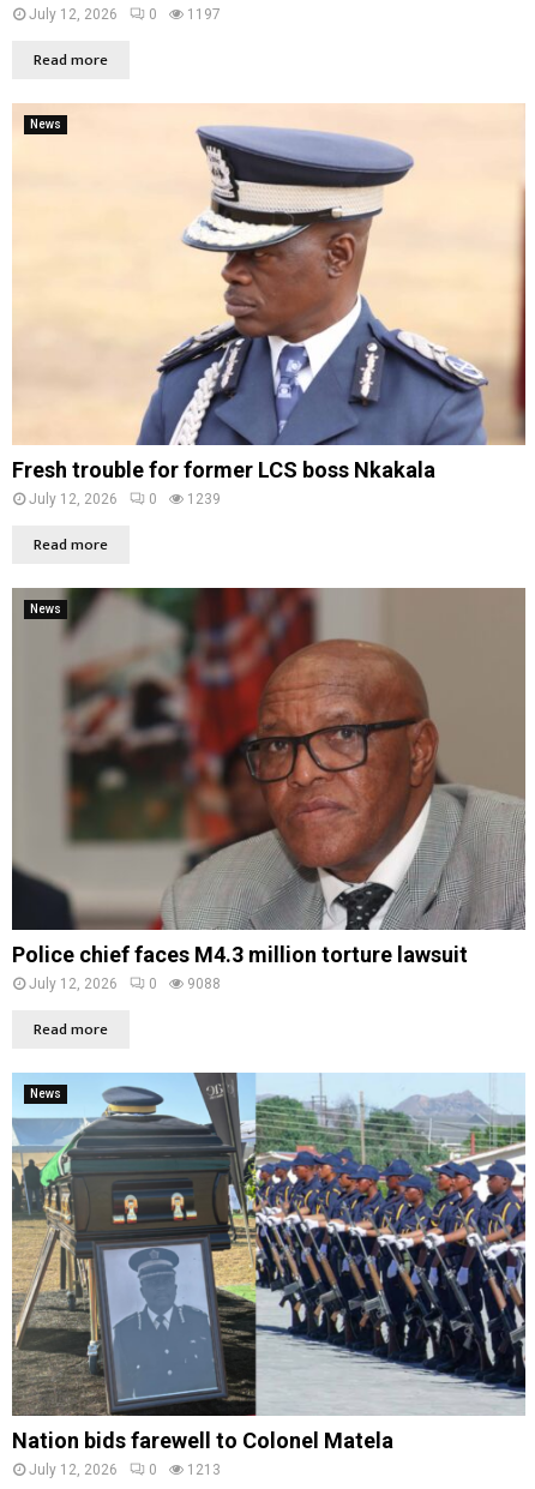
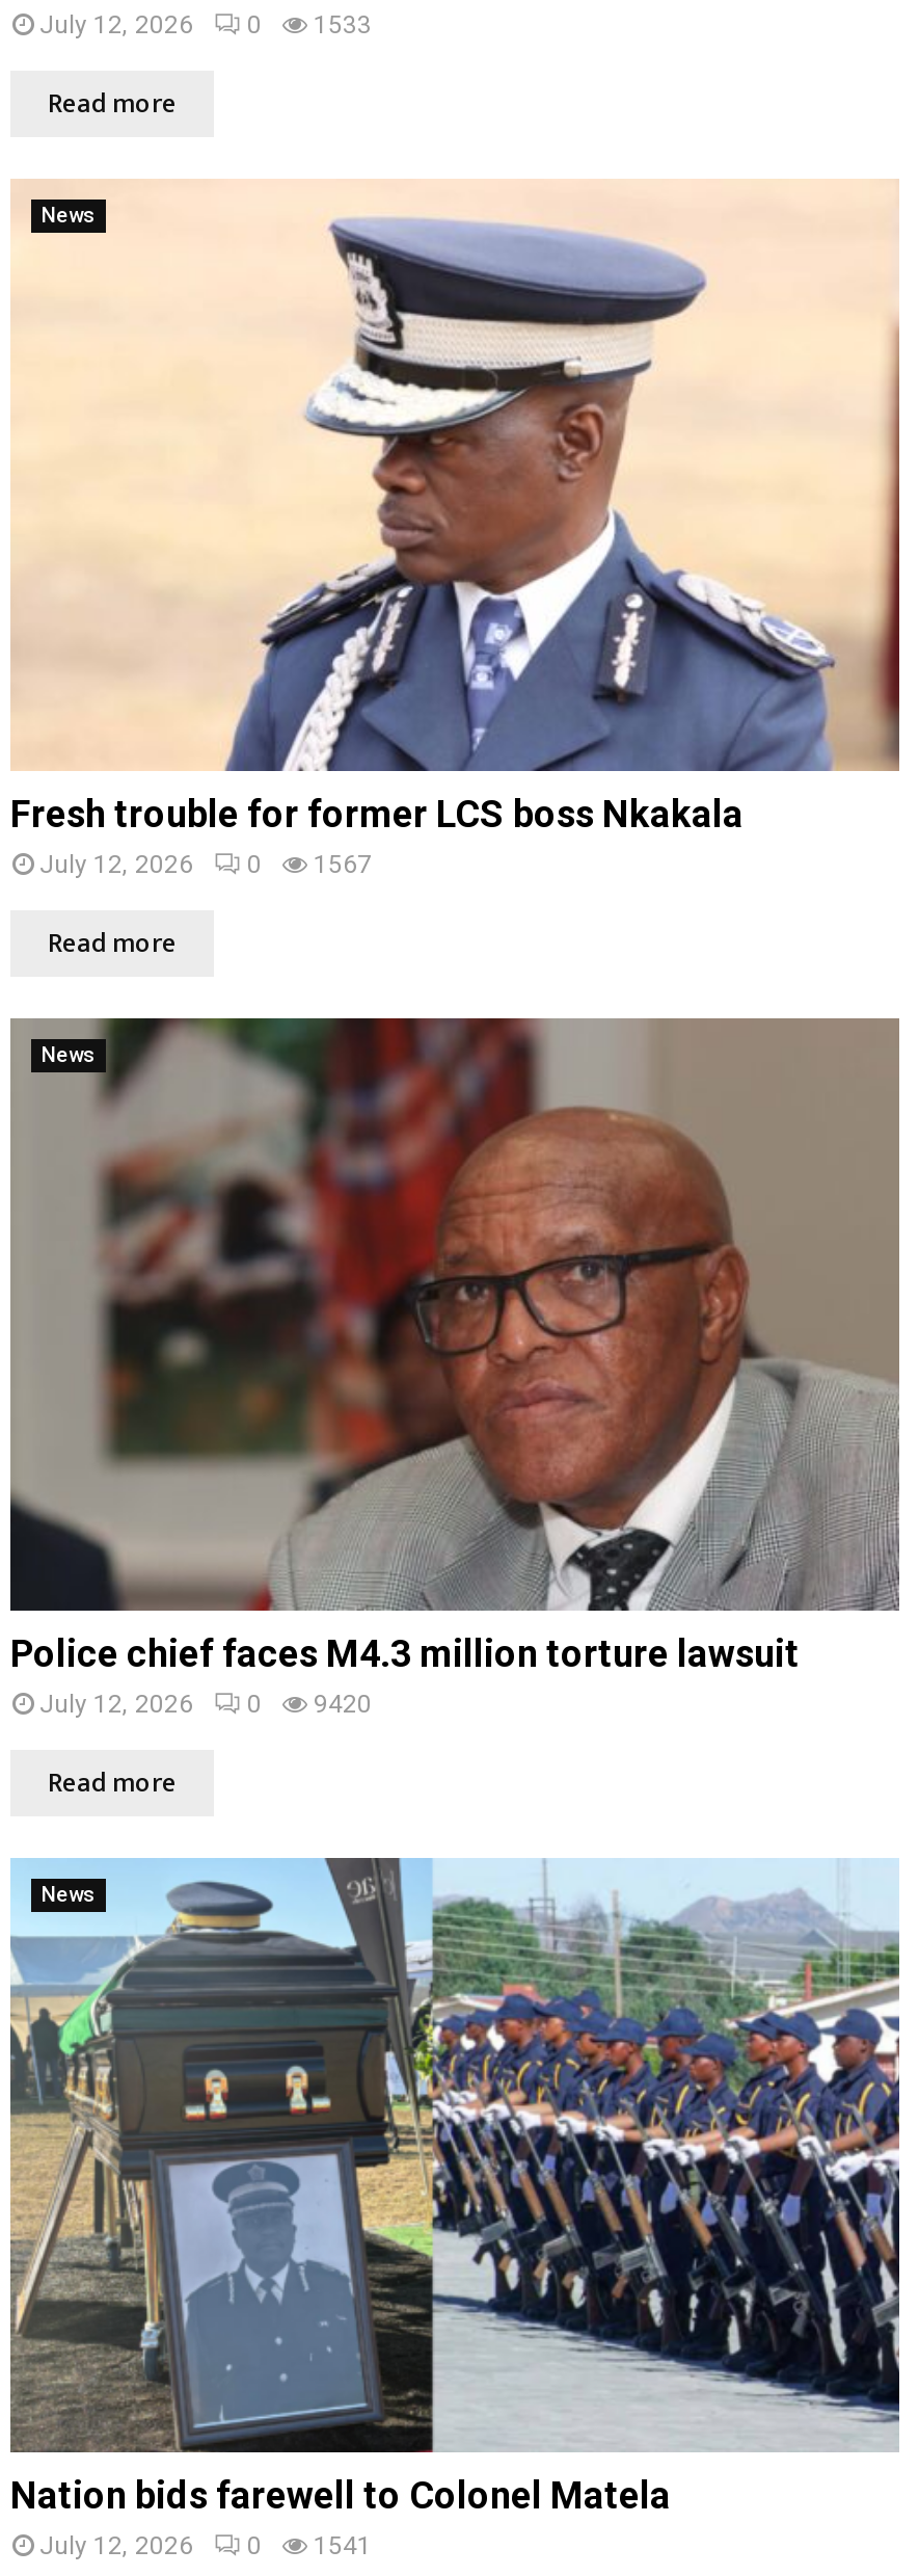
[29,6,221,22] July 12, 2026 0 1197 -> [39,10,372,39] July 12, 2026 0 1533
[29,491,221,507] July 12, 2026 0 1239 -> [39,850,372,879] July 12, 2026 0 1567
[29,976,221,993] July 12, 2026 0 9088 -> [39,1690,372,1719] July 12, 2026 0 9420
[29,1461,221,1478] July 12, 2026 0 1213 -> [39,2530,372,2560] July 12, 2026 0 1541

